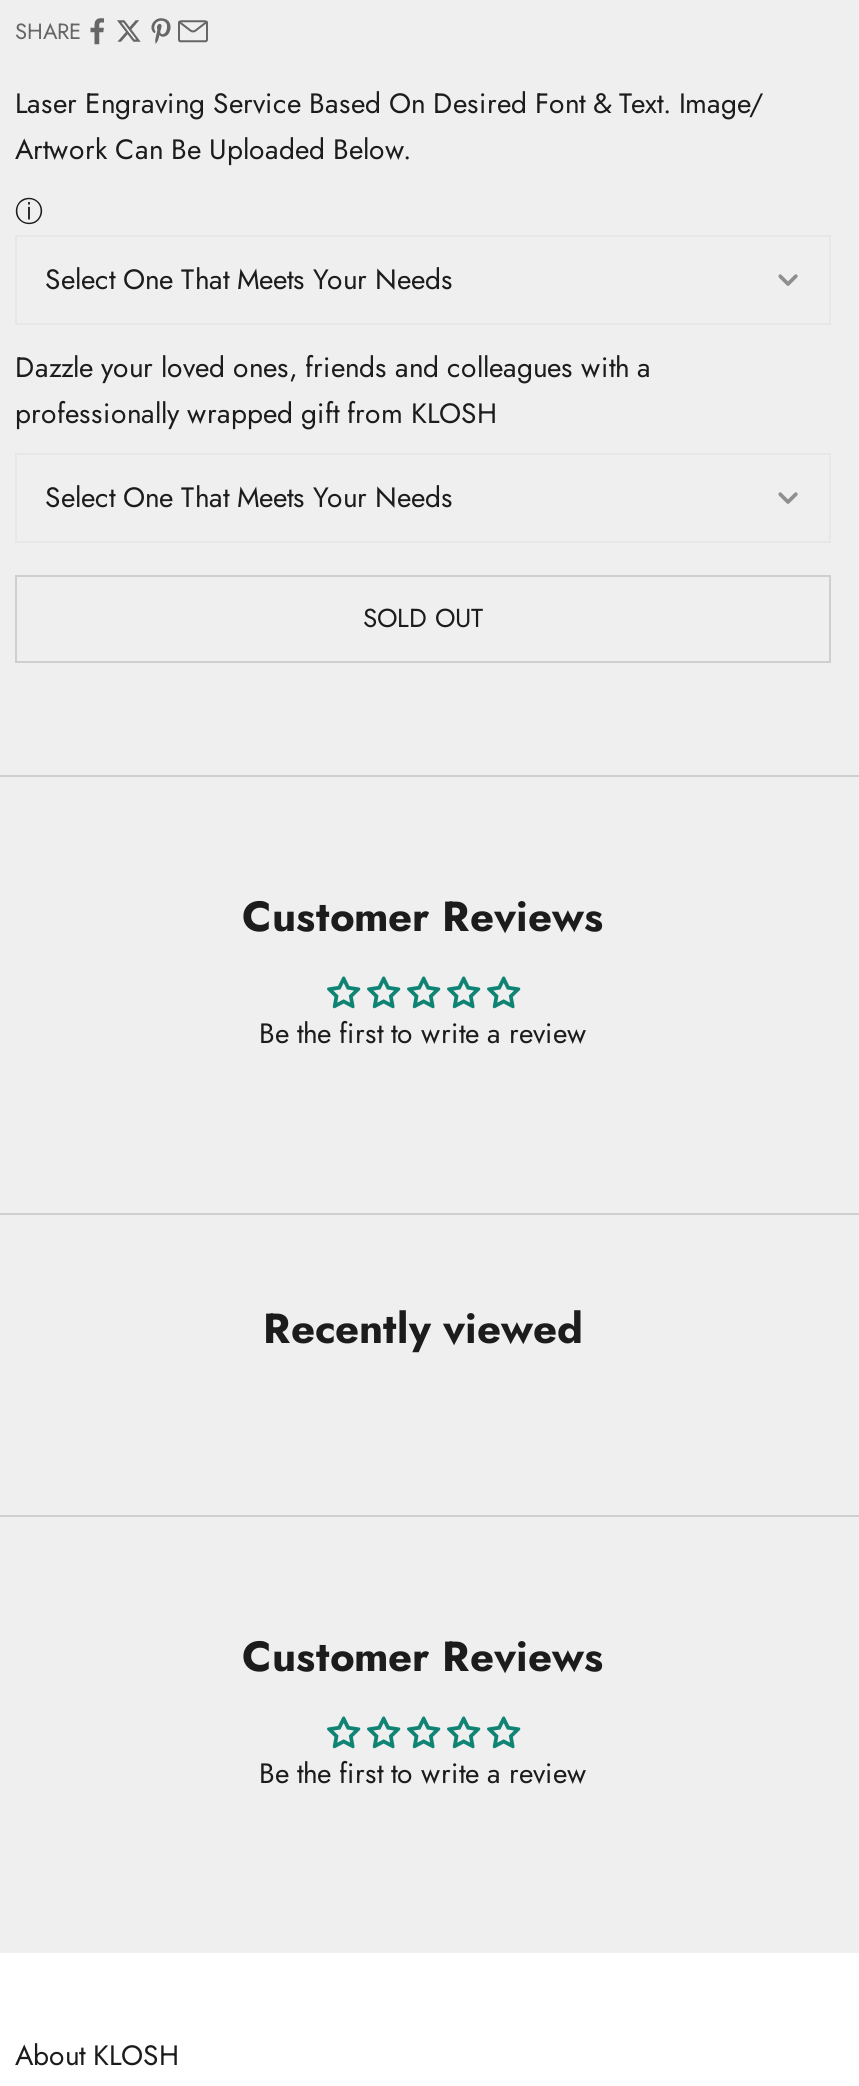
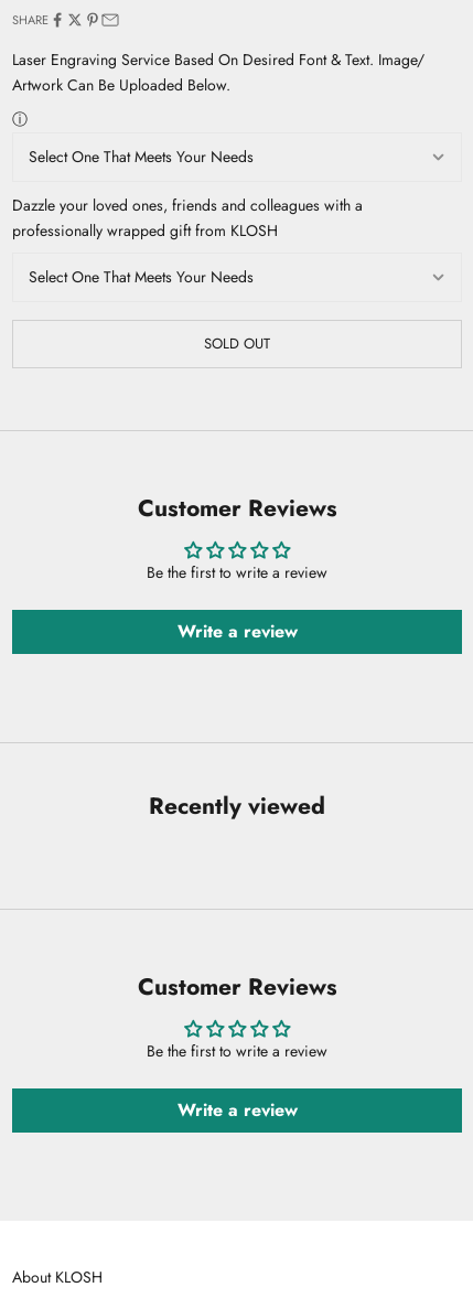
none -> [177,618,297,644] Write a review
none -> [177,1097,297,1122] Write a review

